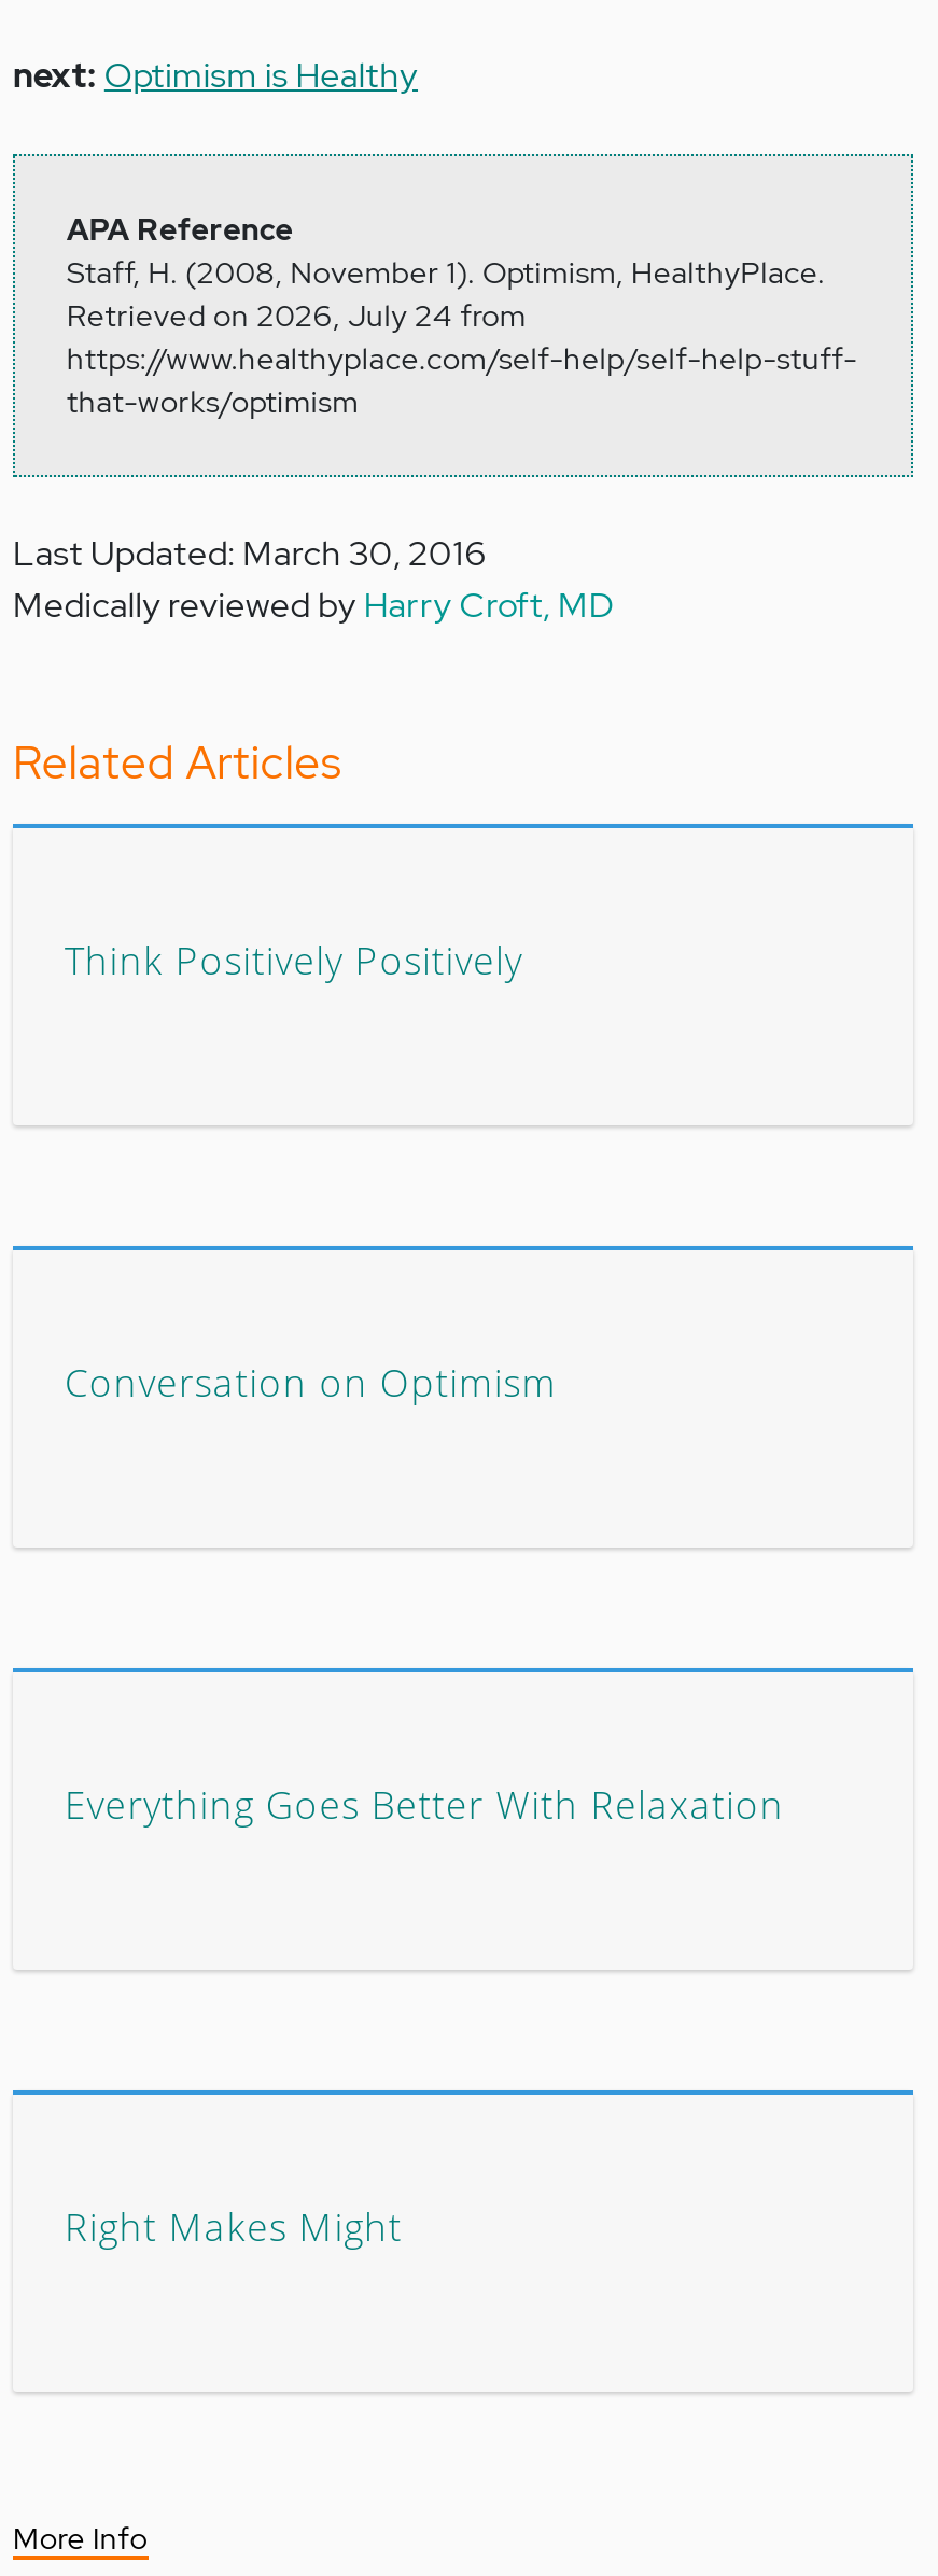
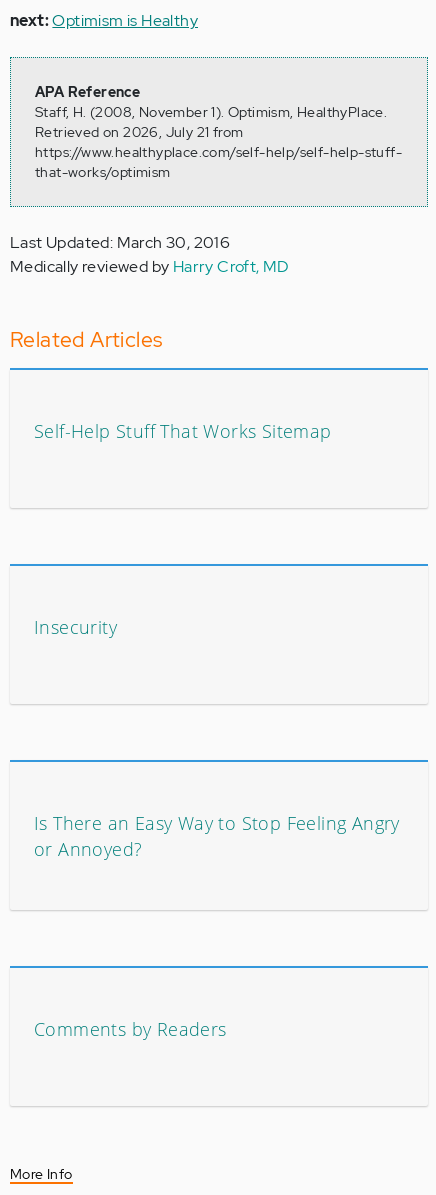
[67,296,526,335] Retrieved on 2026, July 24 from -> [35,123,243,141] Retrieved on 2026, July 21 from
[65,934,523,985] Think Positively Positively -> [34,419,332,443] Self-Help Stuff That Works Sitemap
[65,1356,557,1408] Conversation on Optimism -> [34,615,117,639] Insecurity
[65,1778,784,1830] Everything Goes Better With Relaxation -> [34,811,400,861] Is There an Easy Way to Stop Feeling Angry | or Annoyed?
[65,2200,402,2252] Right Makes Might -> [34,1017,227,1041] Comments by Readers

